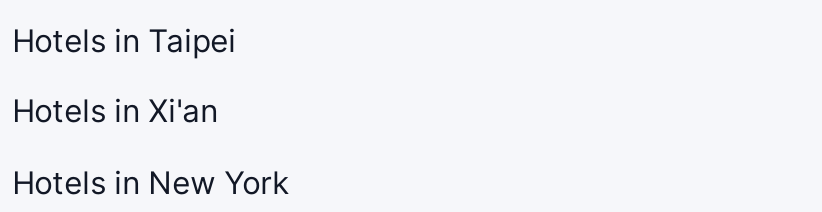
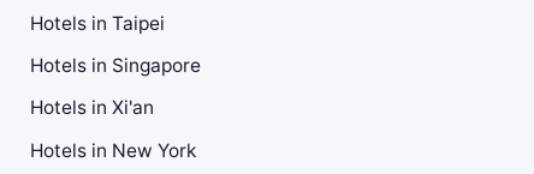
none -> [30,54,200,77] Hotels in Singapore

